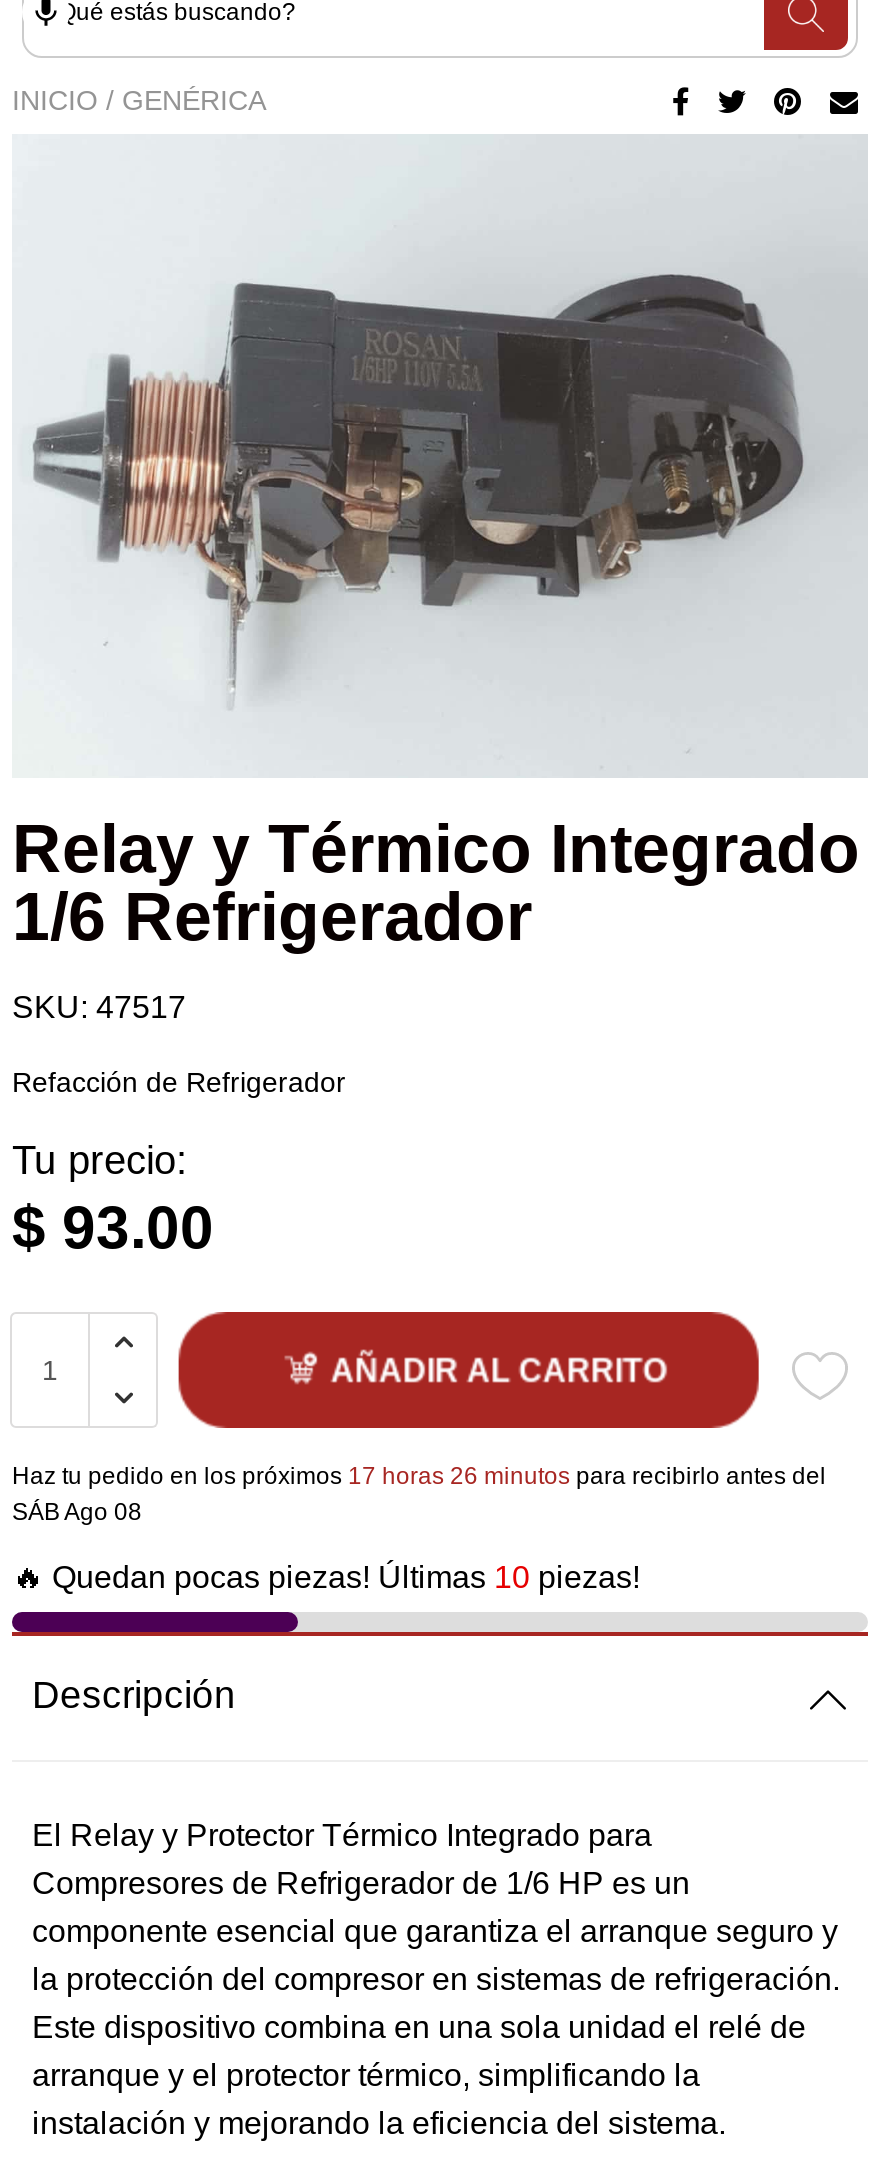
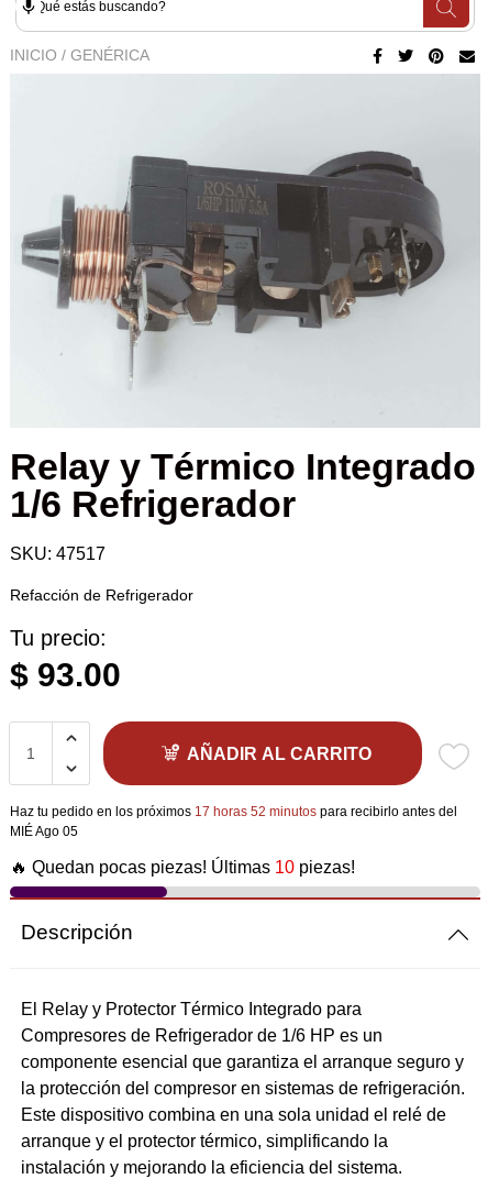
[12,1463,826,1491] Haz tu pedido en los próximos 17 horas 26 minutos para recibirlo antes del -> [10,804,457,820] Haz tu pedido en los próximos 17 horas 52 minutos para recibirlo antes del
[12,1499,142,1527] SÁB Ago 08 -> [10,824,78,839] MIÉ Ago 05

